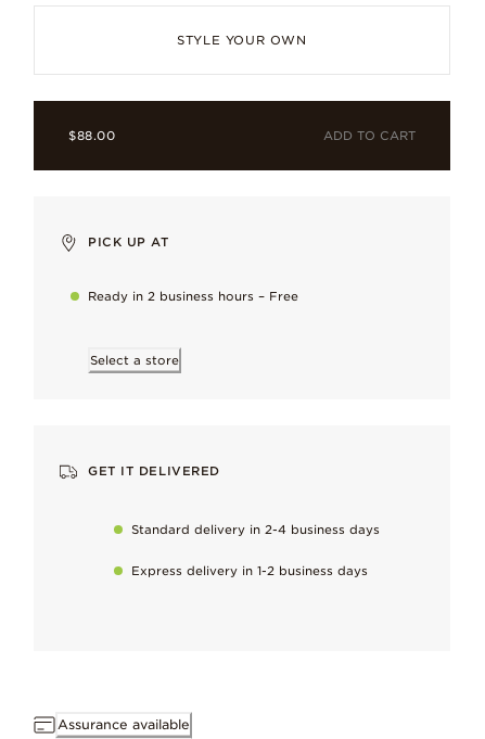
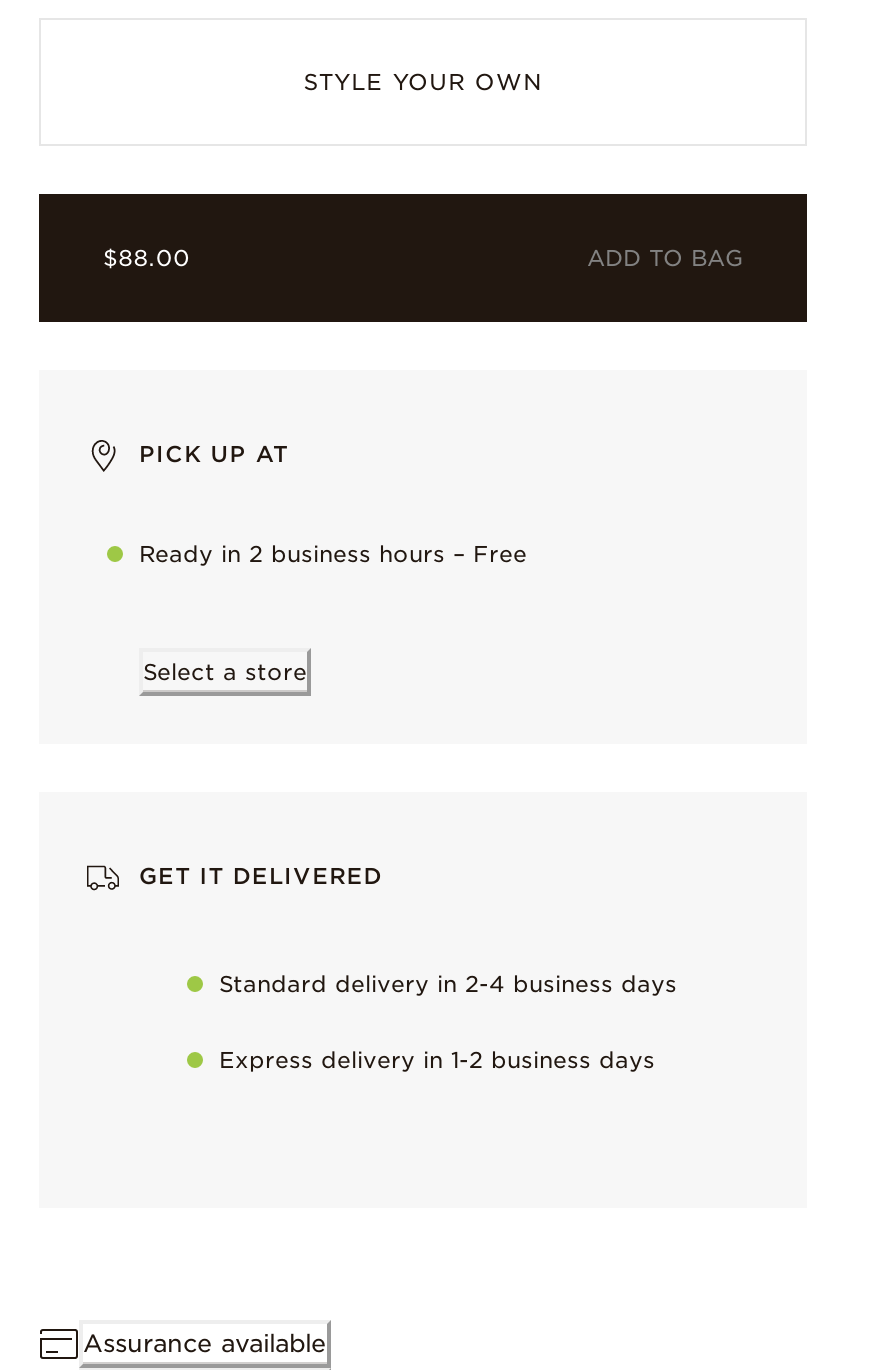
[323,128,415,143] ADD TO CART -> [587,244,743,272] ADD TO BAG

